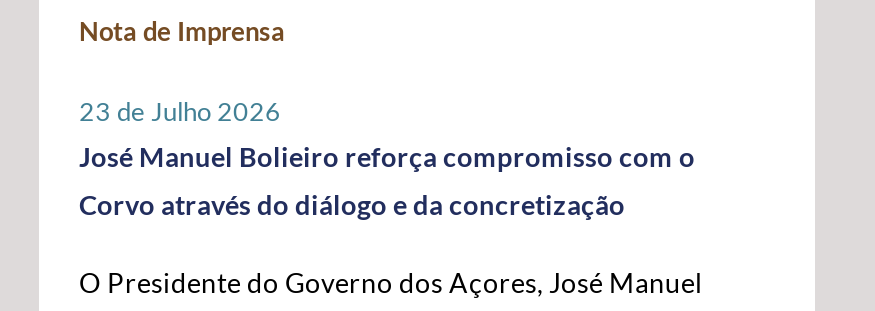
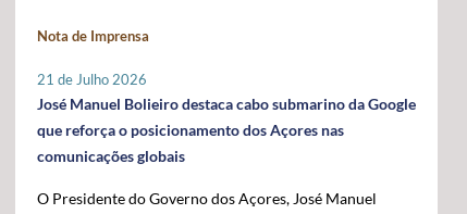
[79,95,695,221] 23 de Julho 2026 | José Manuel Bolieiro reforça compromisso com o | Corvo através do diálogo e da concretização -> [37,71,416,165] 21 de Julho 2026 | José Manuel Bolieiro destaca cabo submarino da Google | que reforça o posicionamento dos Açores nas | comunicações globais

